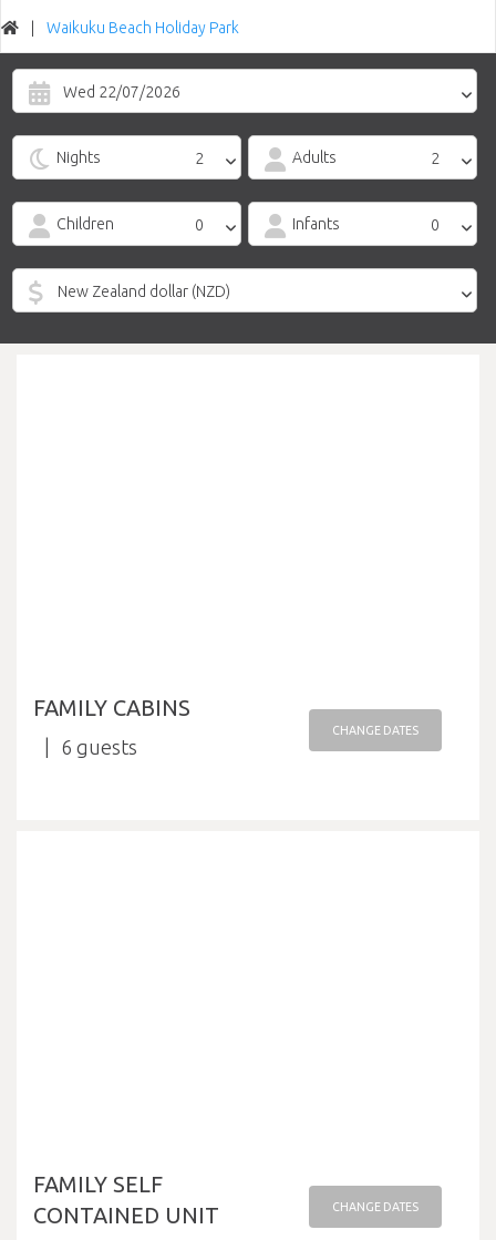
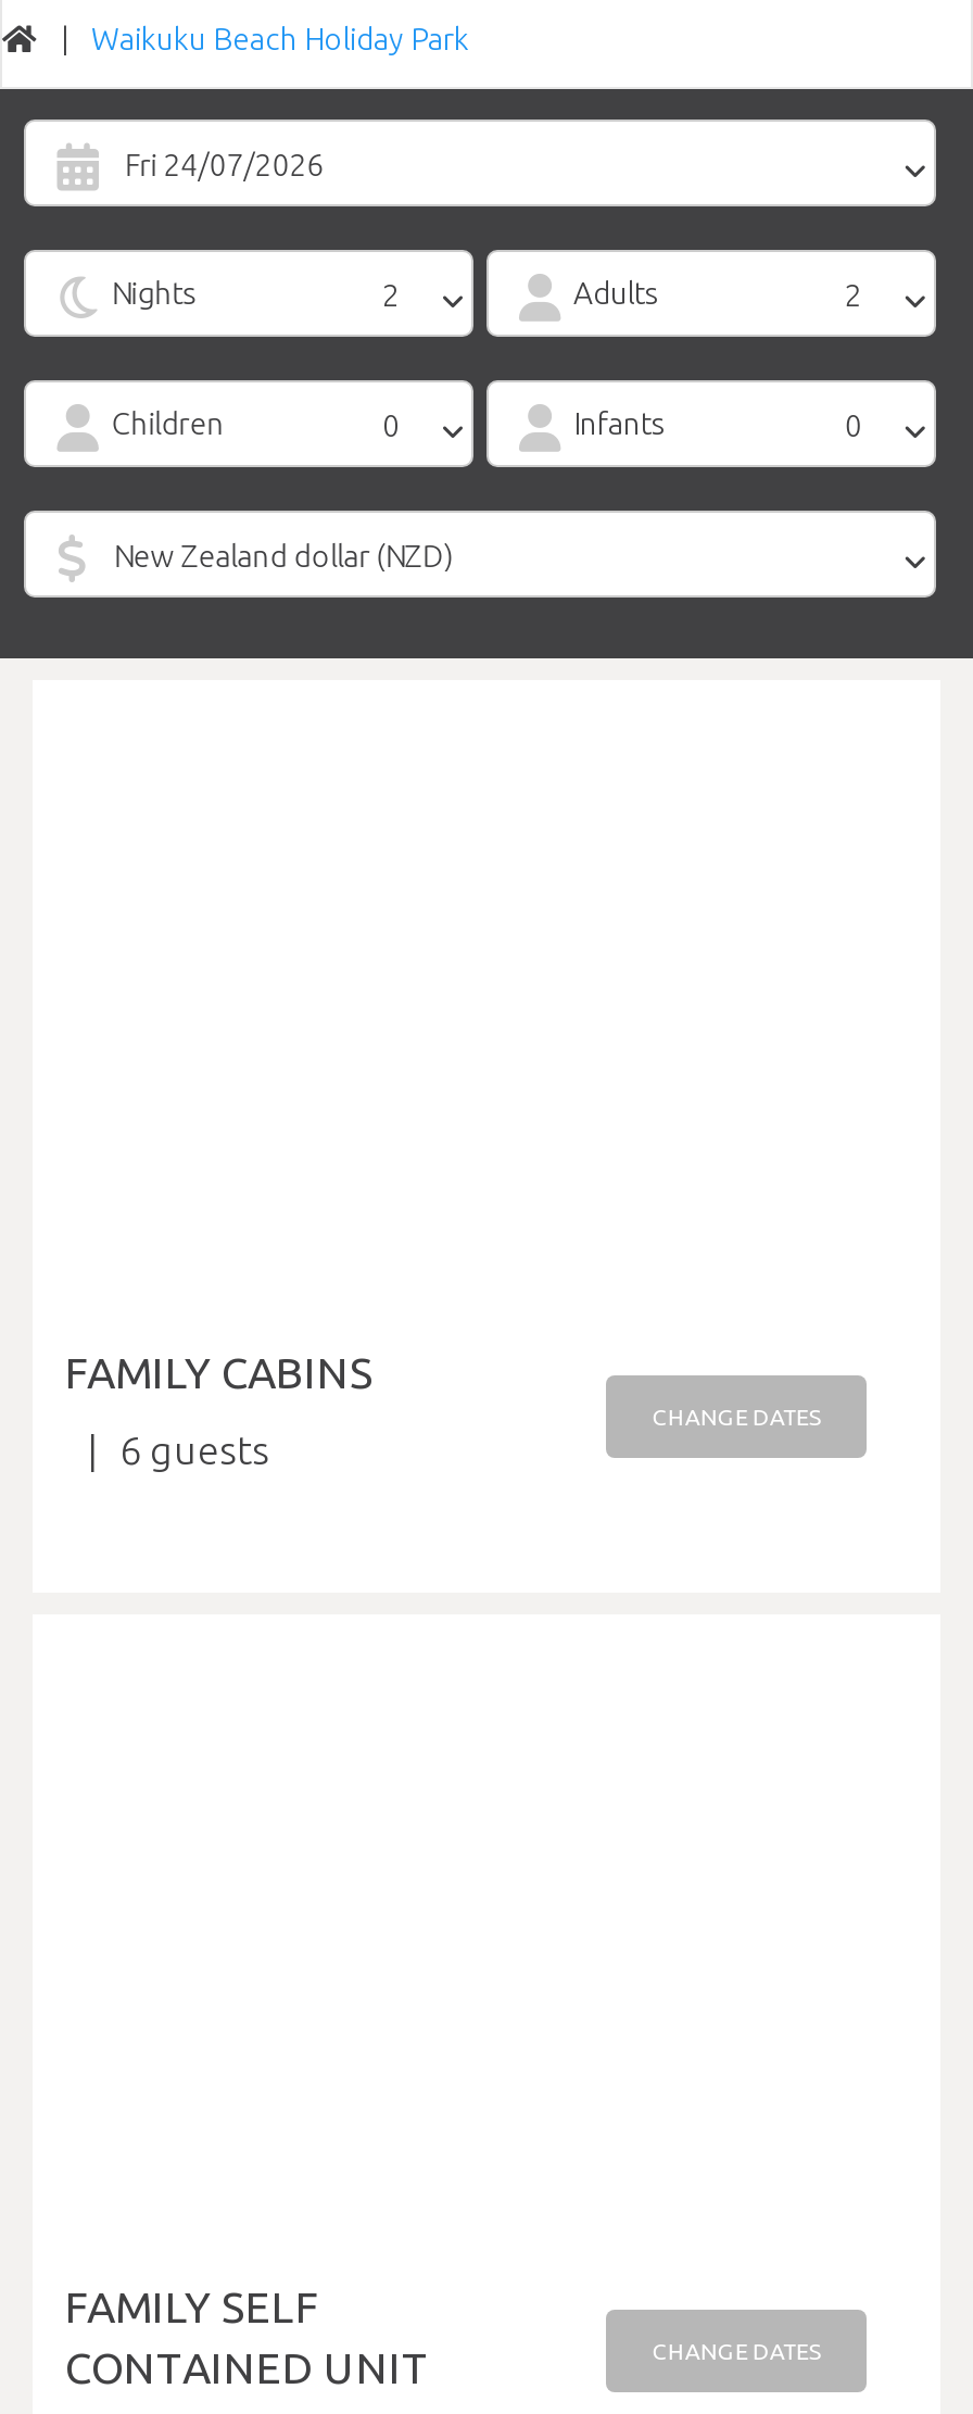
[63,83,181,101] Wed 22/07/2026 -> [124,148,324,183] Fri 24/07/2026

